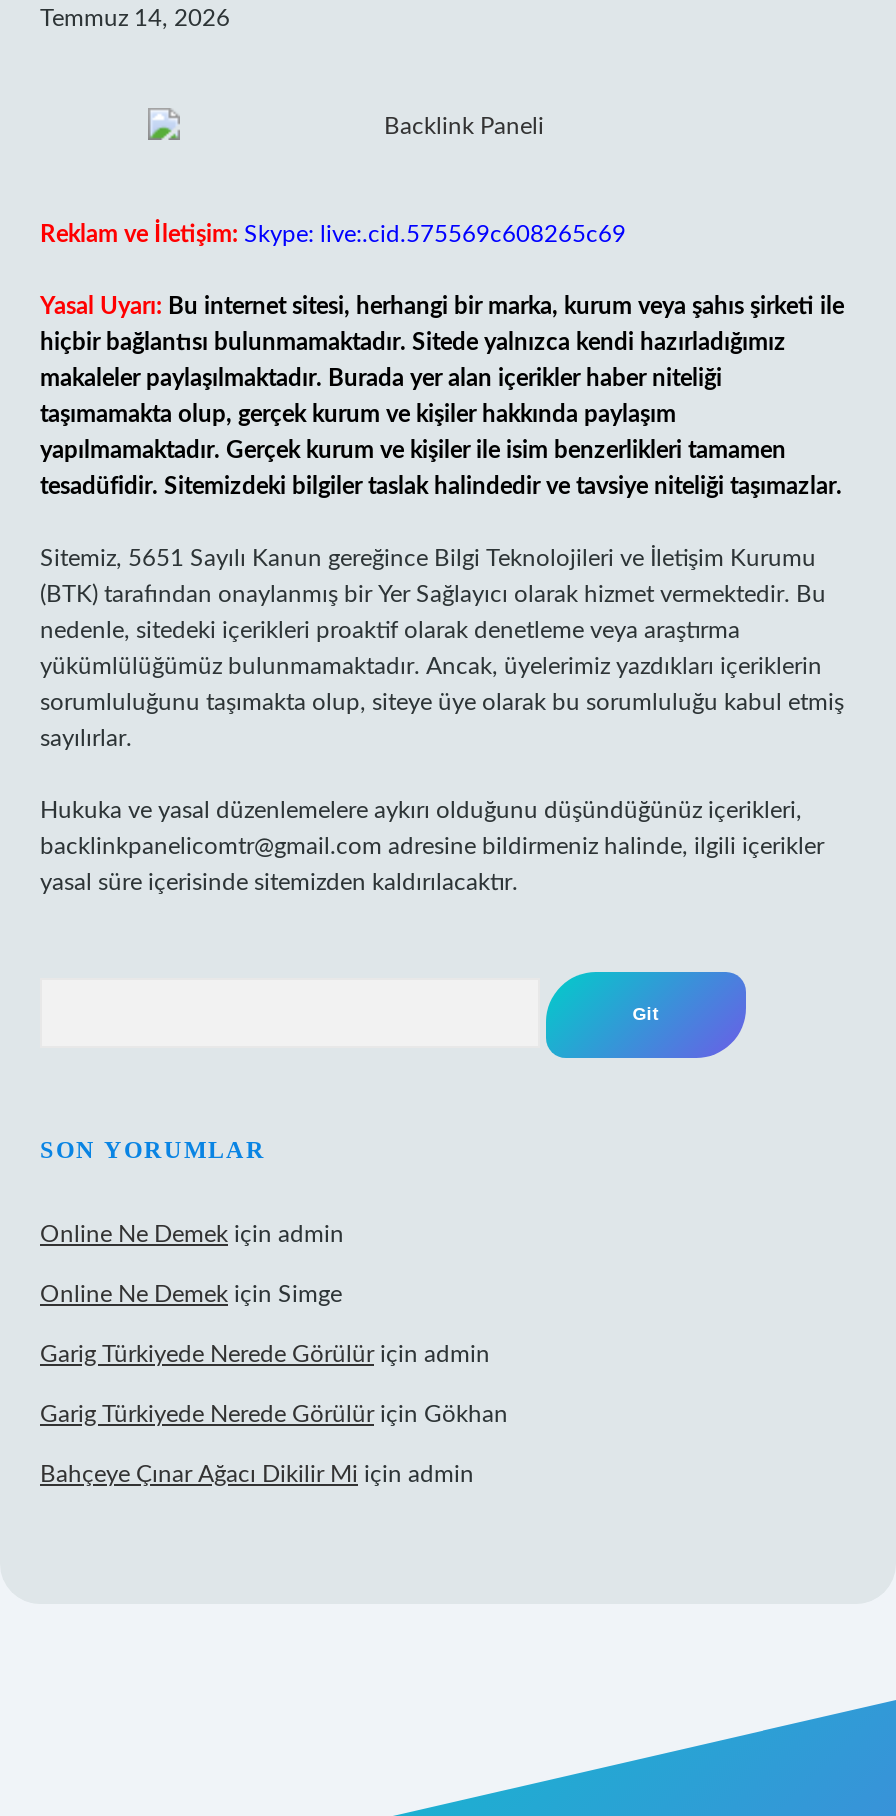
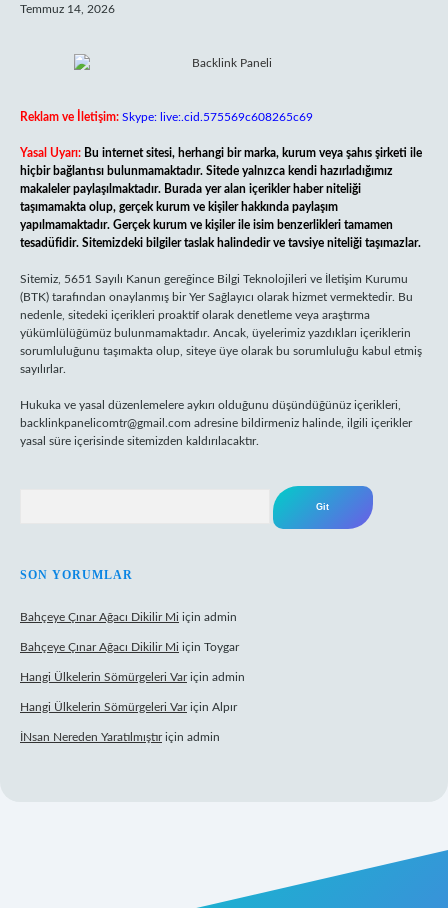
[40,1222,508,1426] Online Ne Demek için admin | Online Ne Demek için Simge | Garig Türkiyede Nerede Görülür için admin | Garig Türkiyede Nerede Görülür için Gökhan -> none
moved [40,1462,474,1486] -> [20,611,237,623]: Bahçeye Çınar Ağacı Dikilir Mi için admin
none -> [20,641,245,743] Bahçeye Çınar Ağacı Dikilir Mi için Toygar | Hangi Ülkelerin Sömürgeleri Var için admin | Hangi Ülkelerin Sömürgeleri Var için Alpır | İNsan Nereden Yaratılmıştır için admin

